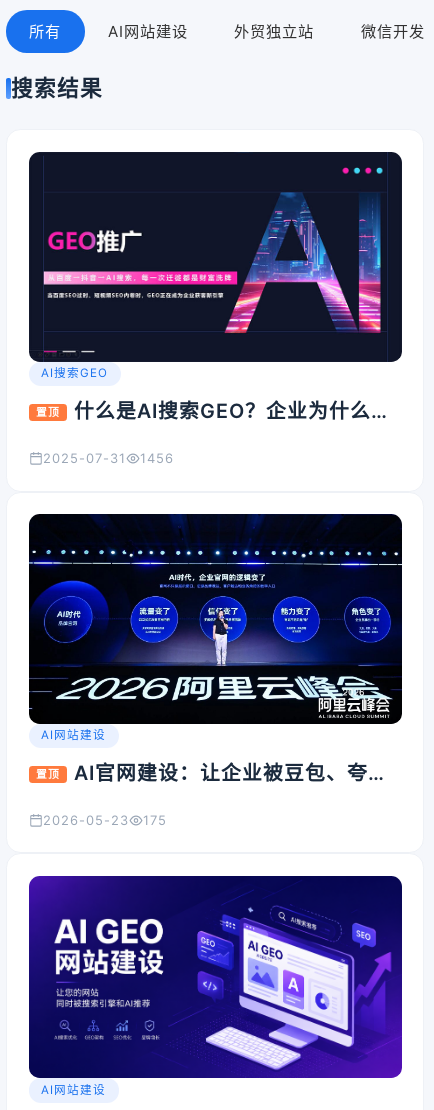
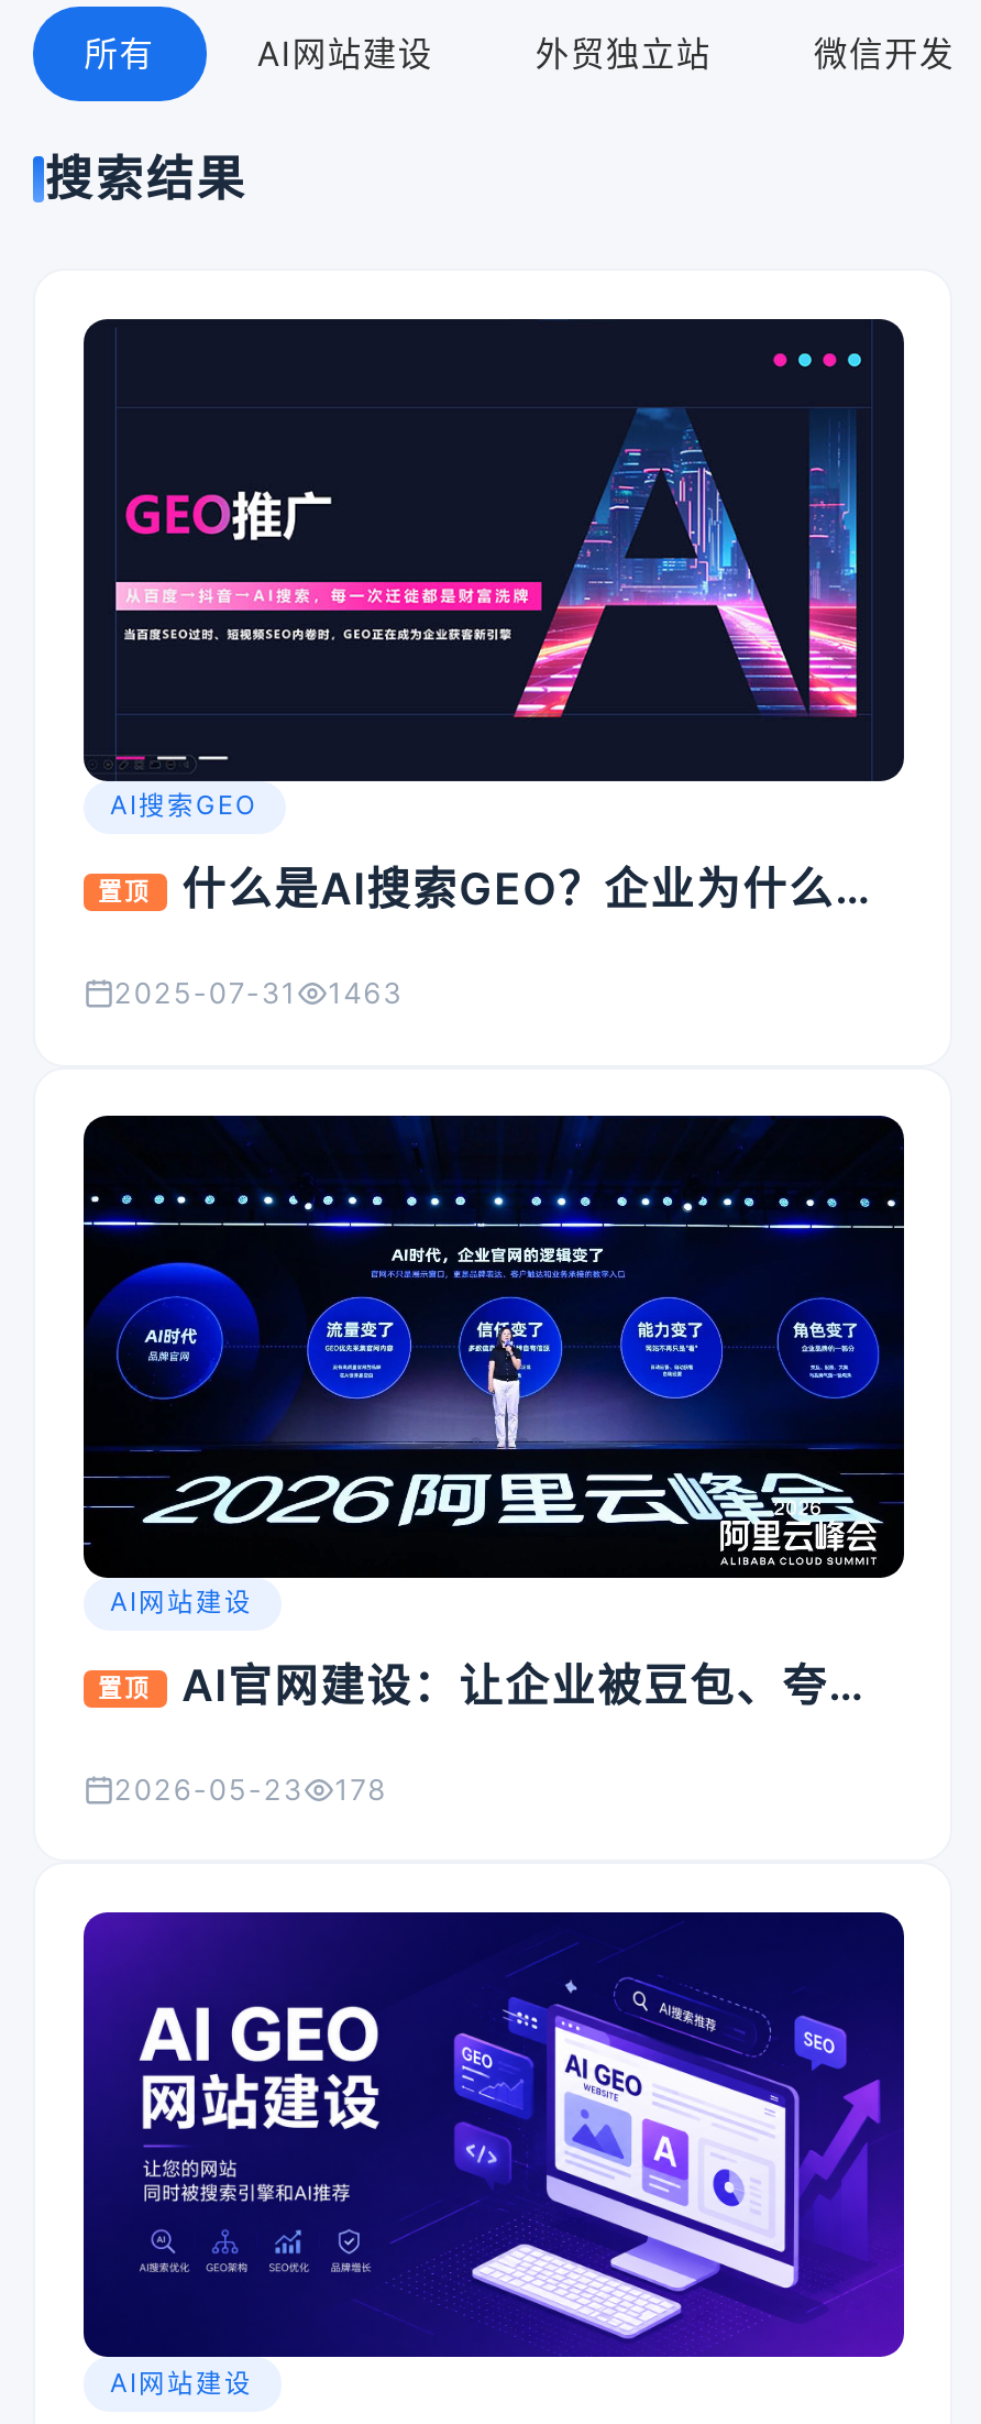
[43,450,174,466] 2025-07-31 1456 -> [114,975,403,1010] 2025-07-31 1463
[43,812,167,828] 2026-05-23 175 -> [114,1771,388,1807] 2026-05-23 178

